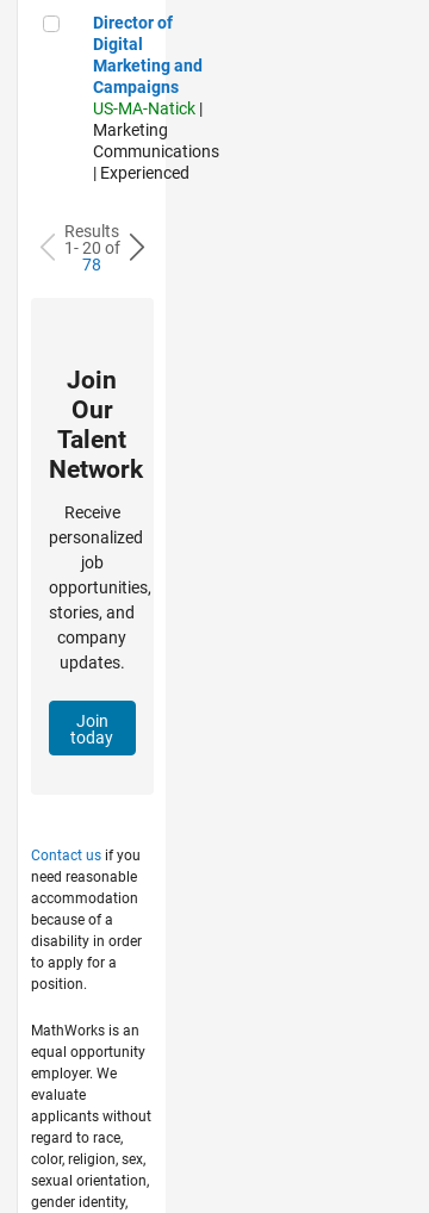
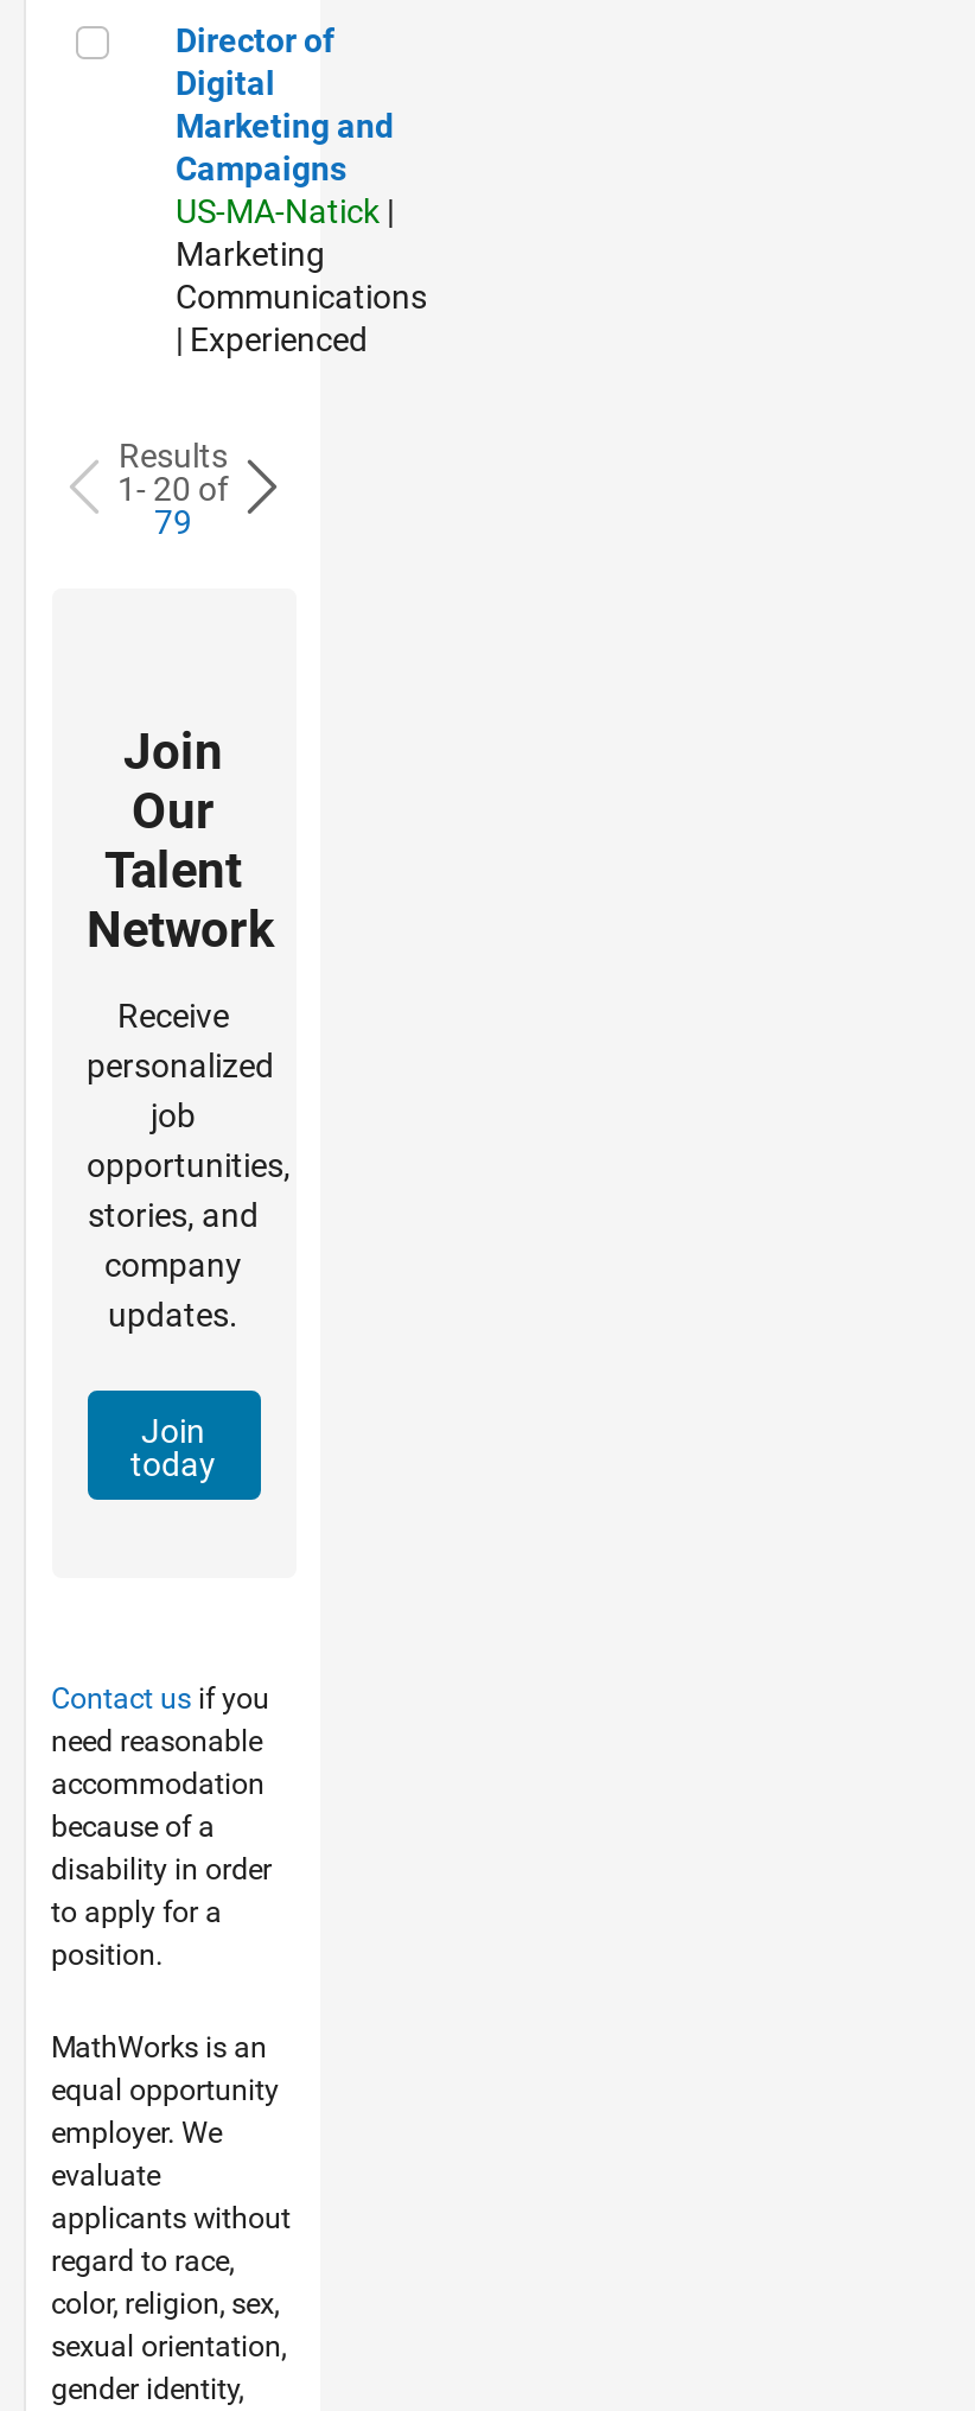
[82,255,101,274] 78 -> [154,503,192,541] 79

